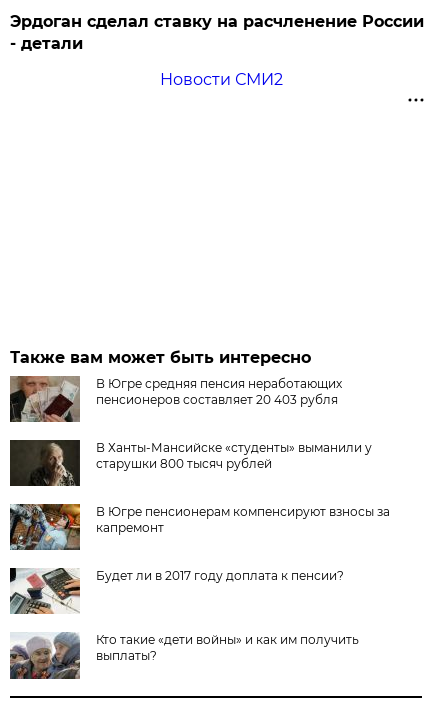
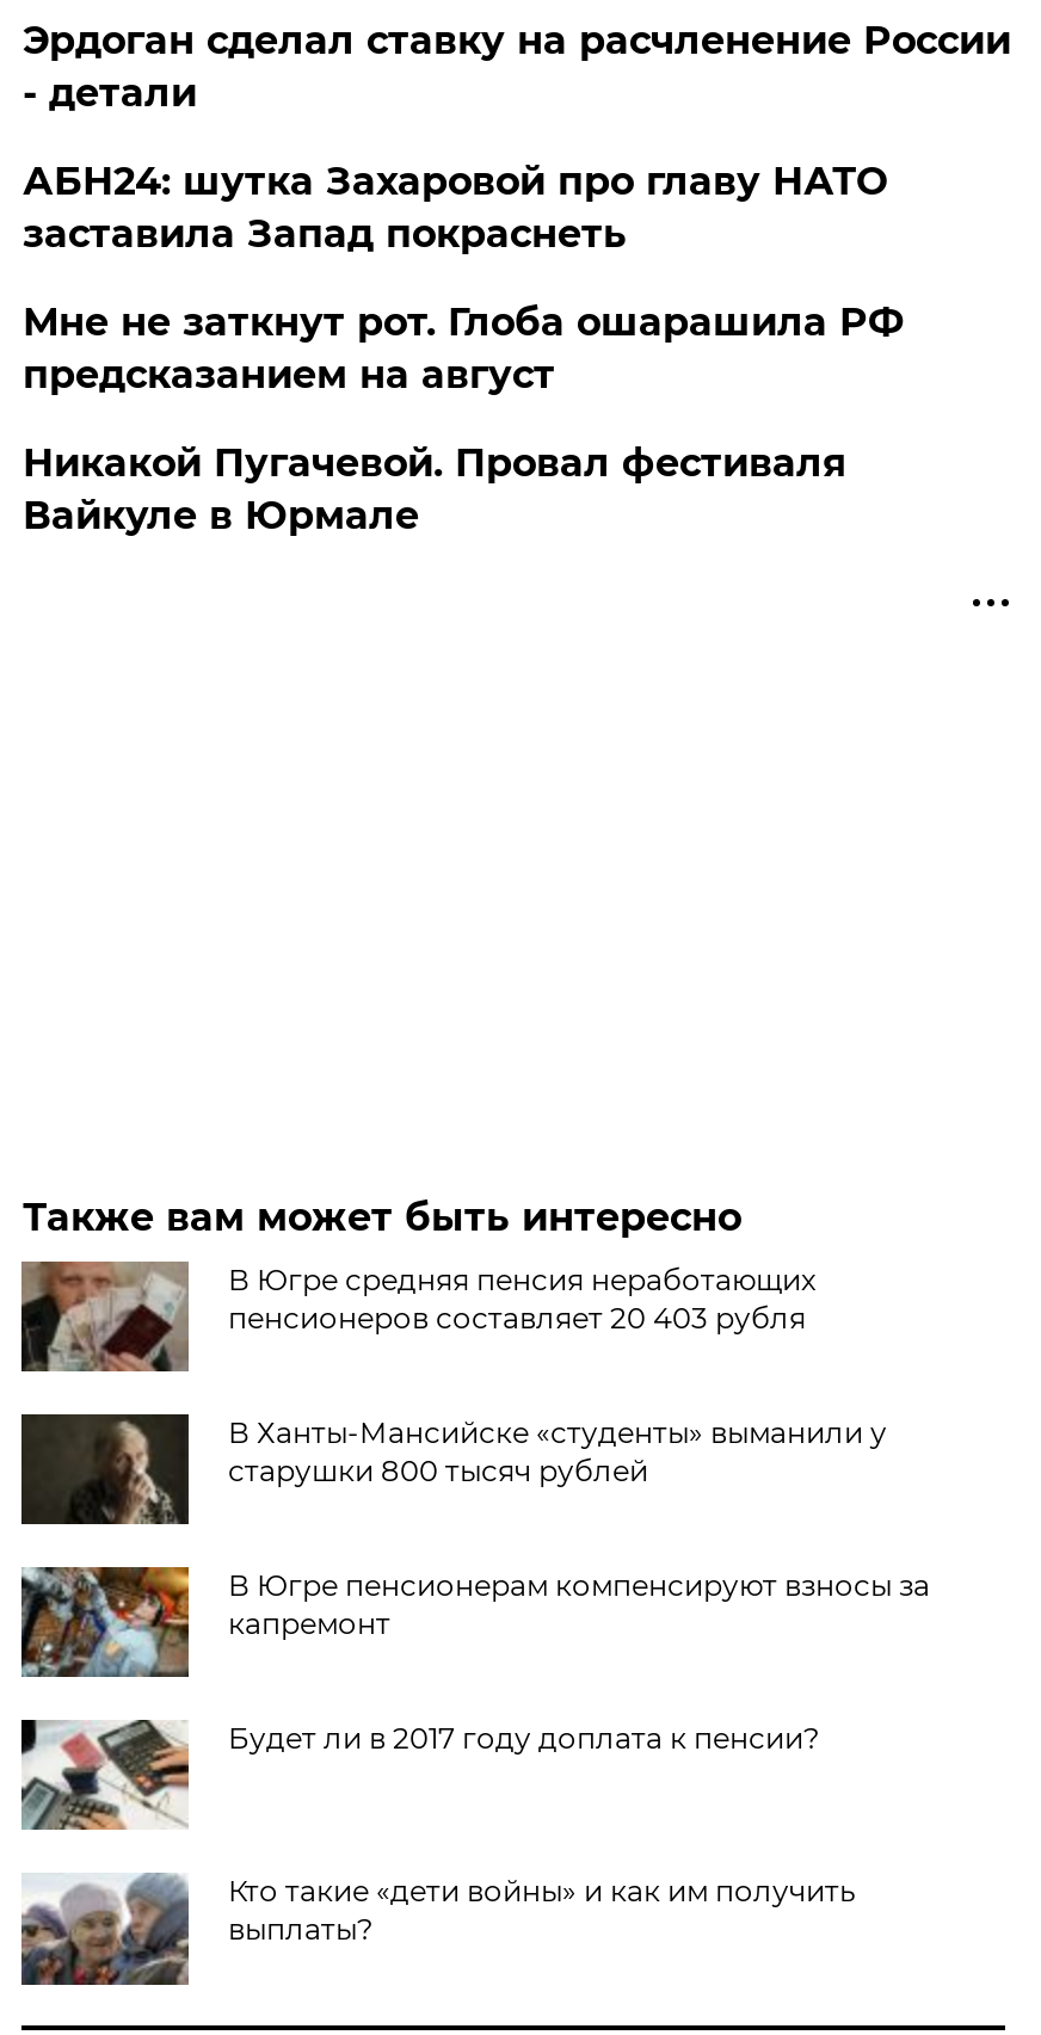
[160,70,283,89] Новости СМИ2 -> [22,159,903,538] АБН24: шутка Захаровой про главу НАТО | заставила Запад покраснеть | Мне не заткнут рот. Глоба ошарашила РФ | предсказанием на август | Никакой Пугачевой. Провал фестиваля | Вайкуле в Юрмале

